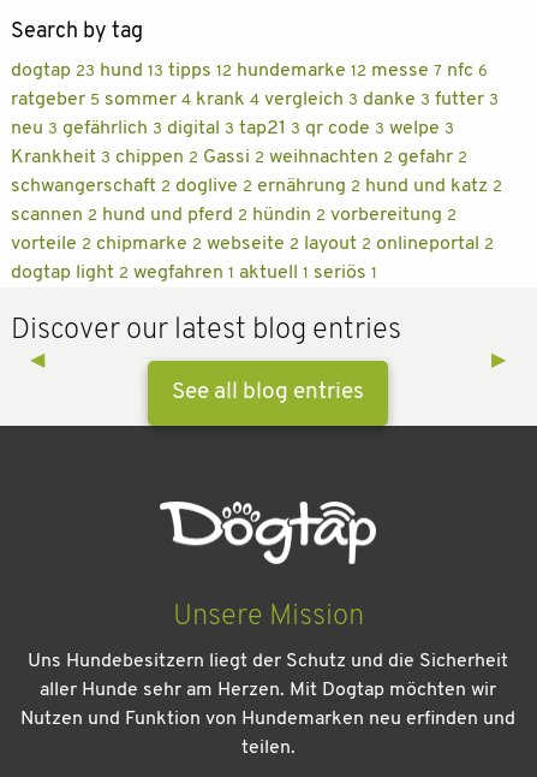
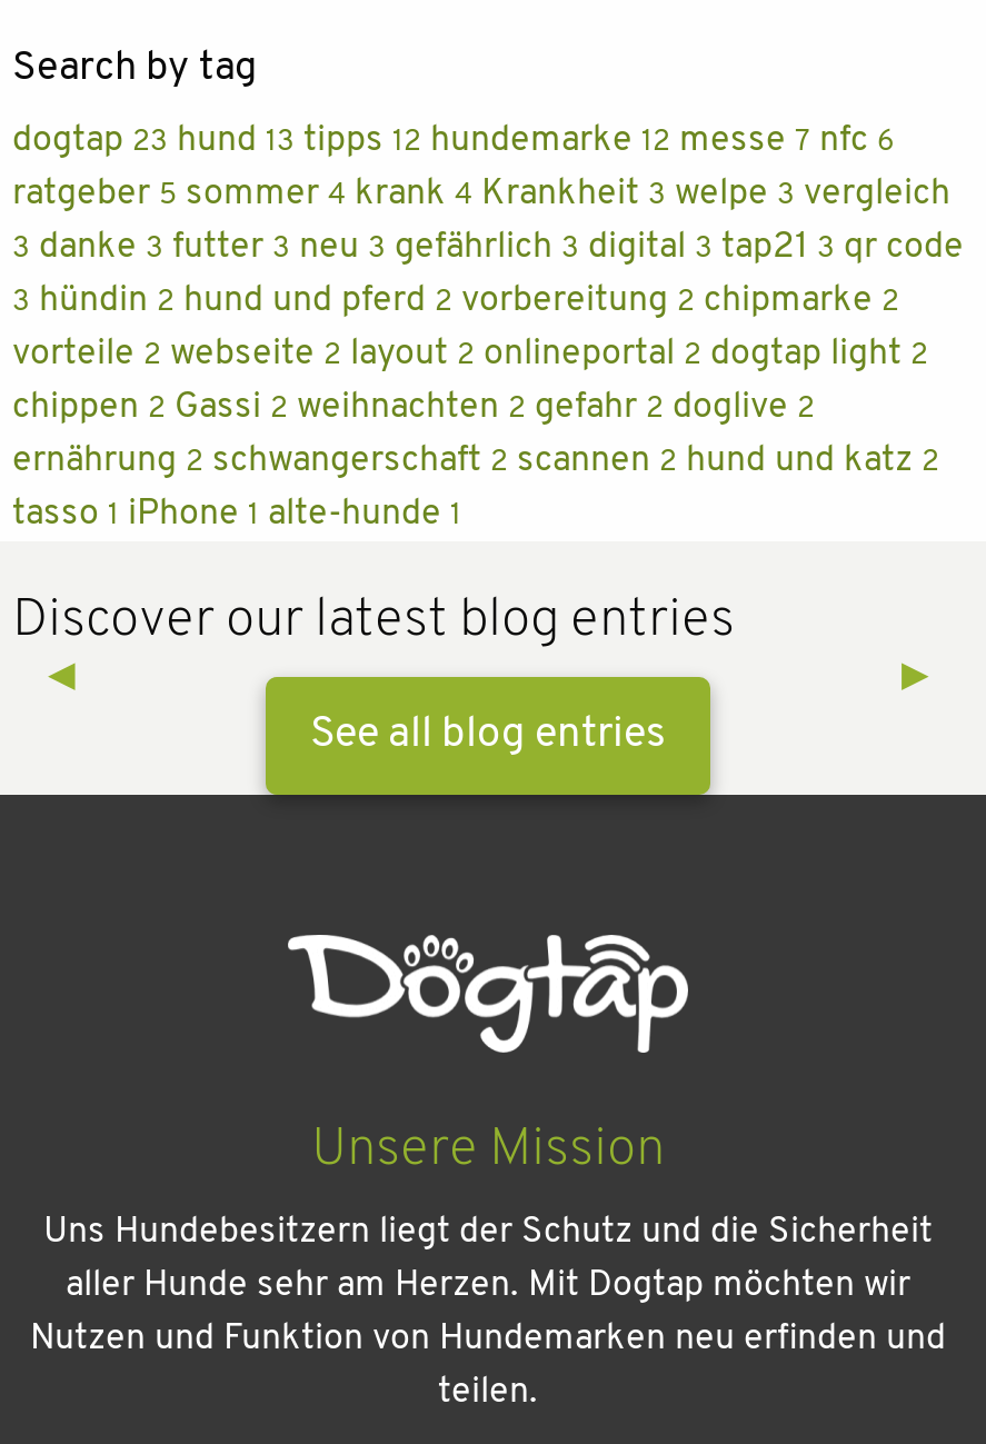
[11,90,499,109] ratgeber 5 sommer 4 krank 4 vergleich 3 danke 3 futter 3 -> [12,176,950,211] ratgeber 5 sommer 4 krank 4 Krankheit 3 welpe 3 vergleich
[11,119,454,138] neu 3 gefährlich 3 digital 3 tap21 3 qr code 3 welpe 3 -> [12,229,964,265] 3 danke 3 futter 3 neu 3 gefährlich 3 digital 3 tap21 3 qr code
[11,148,467,167] Krankheit 3 chippen 2 Gassi 2 weihnachten 2 gefahr 2 -> [12,282,899,318] 3 hündin 2 hund und pferd 2 vorbereitung 2 chipmarke 2
[11,177,502,196] schwangerschaft 2 doglive 2 ernährung 2 hund und katz 2 -> [12,336,928,371] vorteile 2 webseite 2 layout 2 onlineportal 2 dogtap light 2
[11,206,457,225] scannen 2 hund und pferd 2 hündin 2 vorbereitung 2 -> [12,389,815,425] chippen 2 Gassi 2 weihnachten 2 gefahr 2 doglive 2
[11,235,494,254] vorteile 2 chipmarke 2 webseite 2 layout 2 onlineportal 2 -> [12,442,939,478] ernährung 2 schwangerschaft 2 scannen 2 hund und katz 2
[11,263,377,283] dogtap light 2 wegfahren 1 aktuell 1 seriös 1 -> [12,496,461,531] tasso 1 iPhone 1 alte-hunde 1

